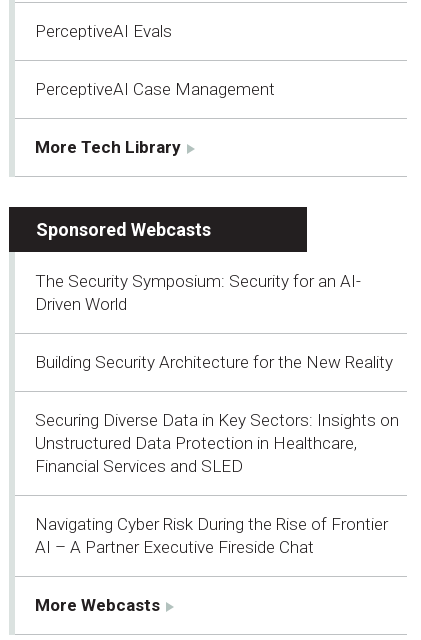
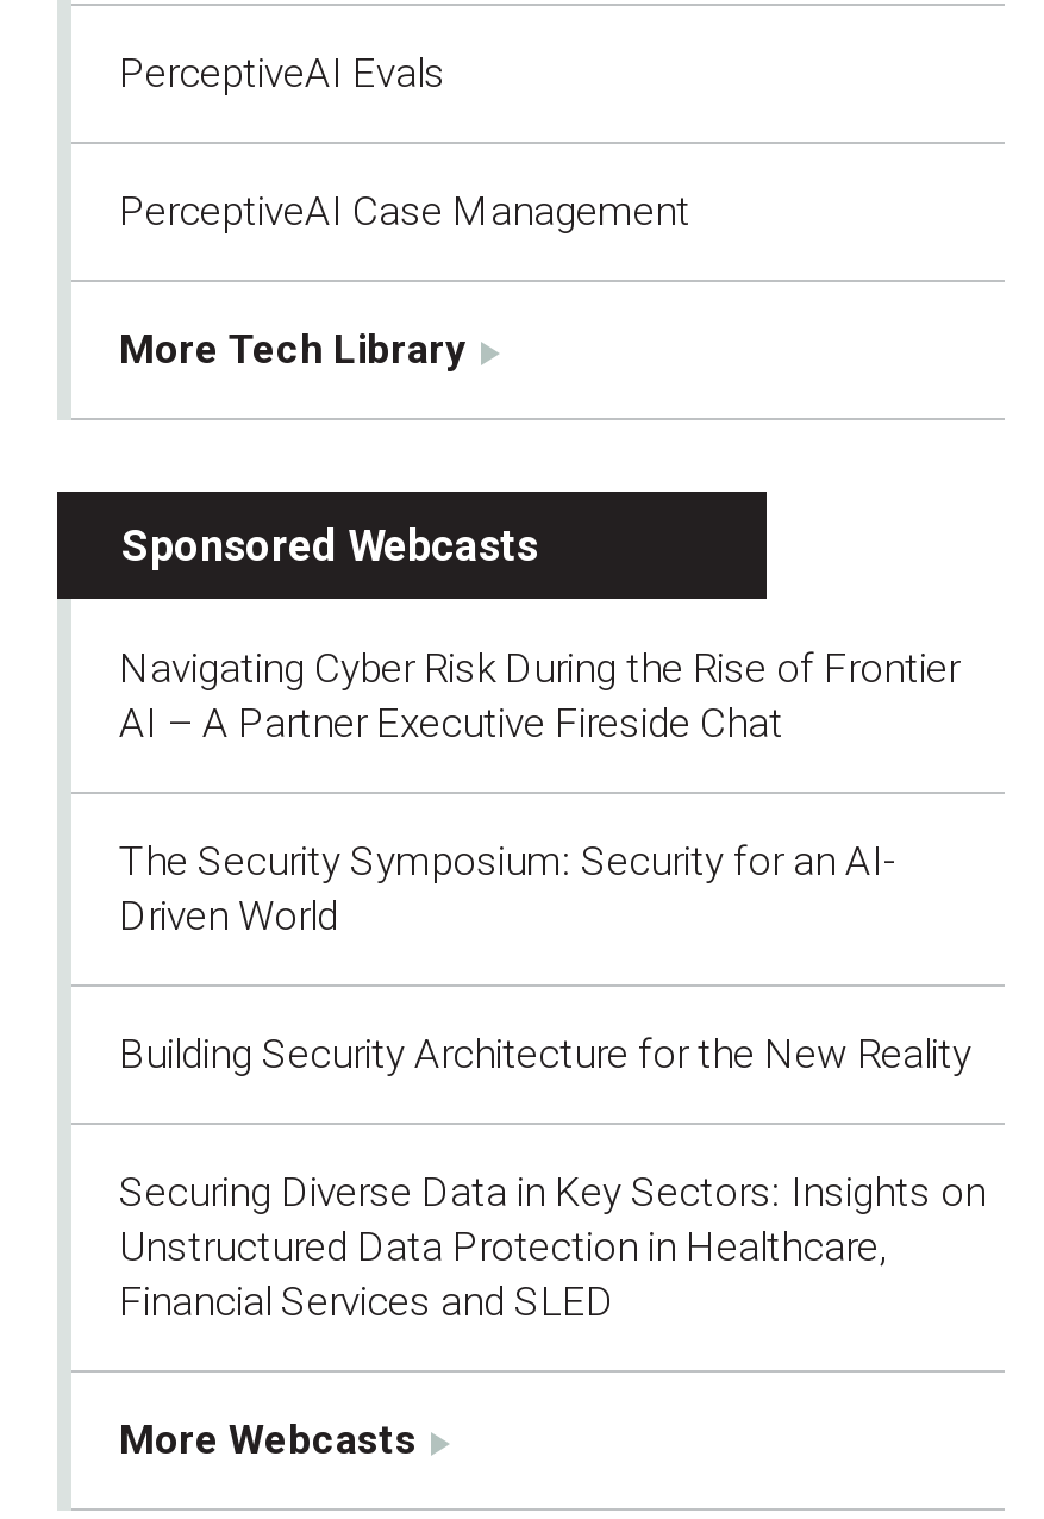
moved [35,271,399,476] -> [119,836,986,1324]: The Security Symposium: Security for an AI- | Driven World | Building Security Architecture for the New Reality | Securing Diverse Data in Key Sectors: Insights on | Unstructured Data Protection in Healthcare, | Financial Services and SLED
moved [35,514,388,557] -> [119,644,959,746]: Navigating Cyber Risk During the Rise of Frontier | AI – A Partner Executive Fireside Chat

